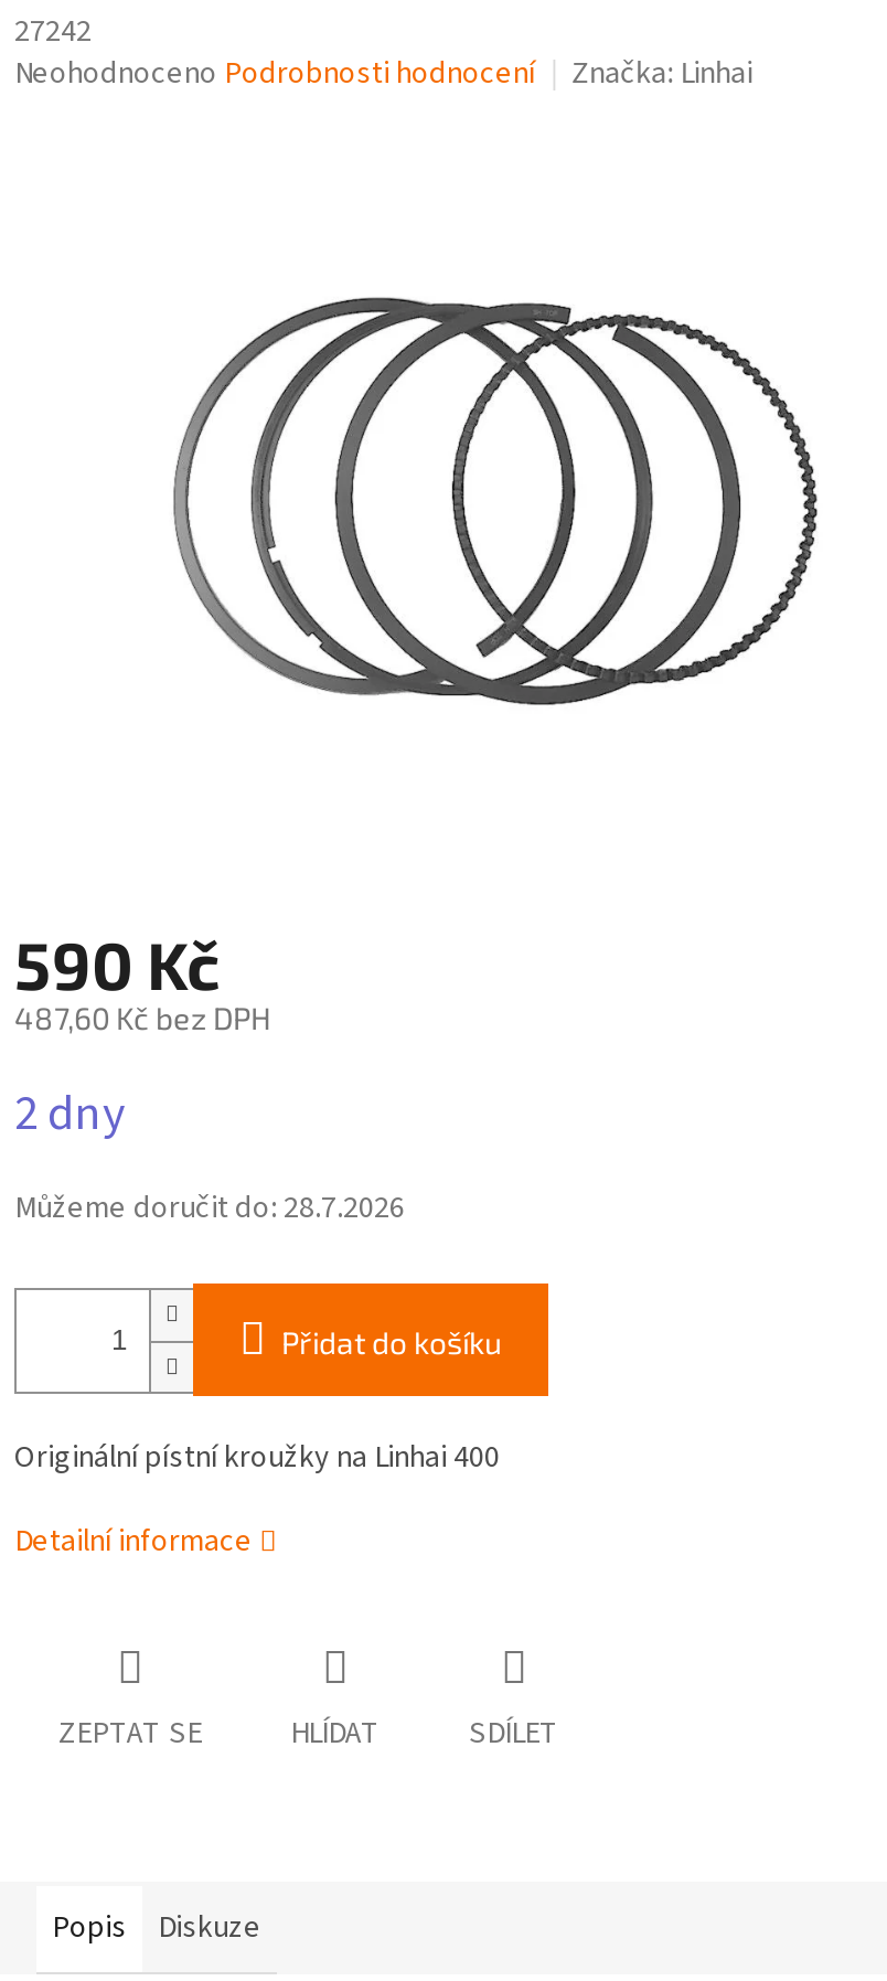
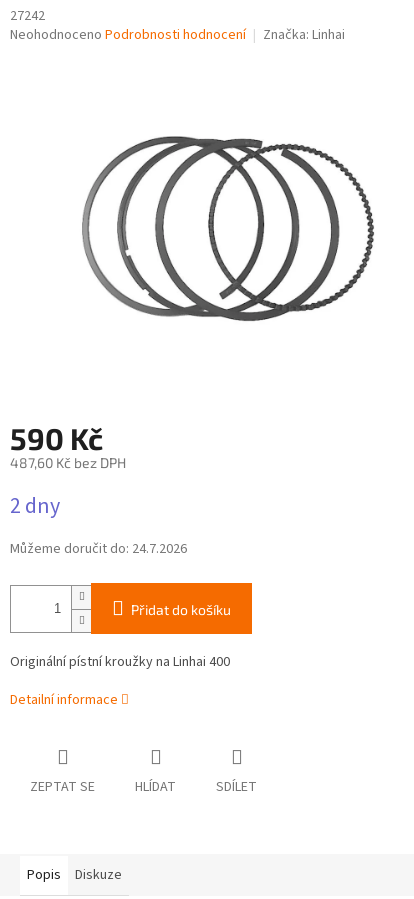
[14,1187,405,1231] Můžeme doručit do: 28.7.2026 -> [10,539,187,559] Můžeme doručit do: 24.7.2026

